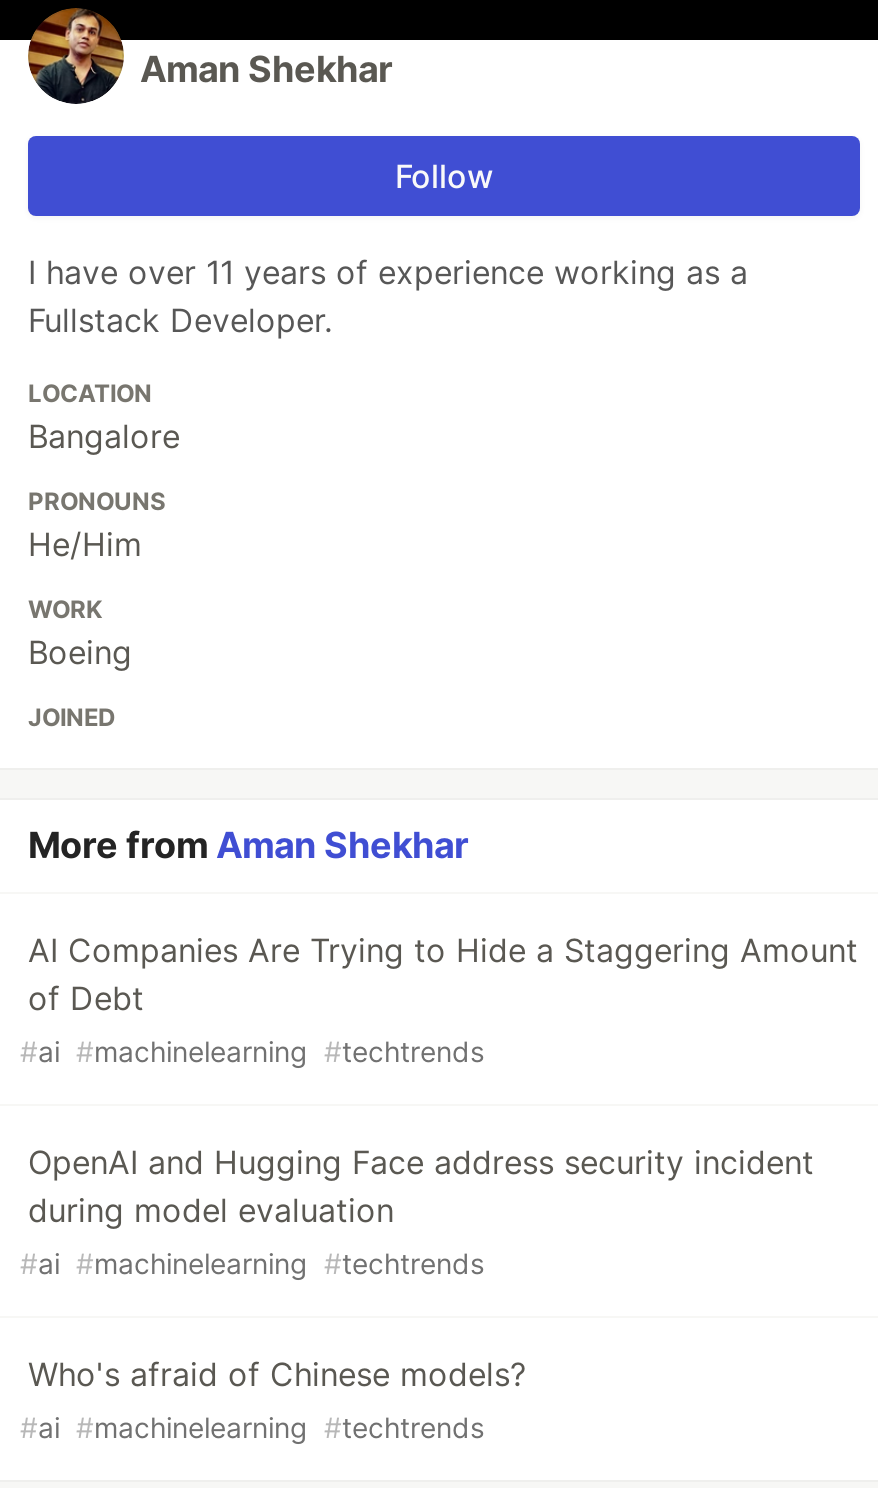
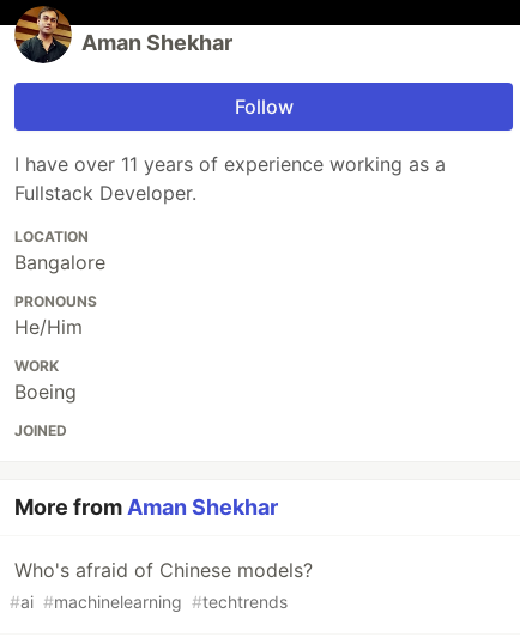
[20,931,858,1281] AI Companies Are Trying to Hide a Staggering Amount | of Debt | #ai #machinelearning #techtrends | OpenAI and Hugging Face address security incident | during model evaluation | #ai #machinelearning #techtrends -> none

